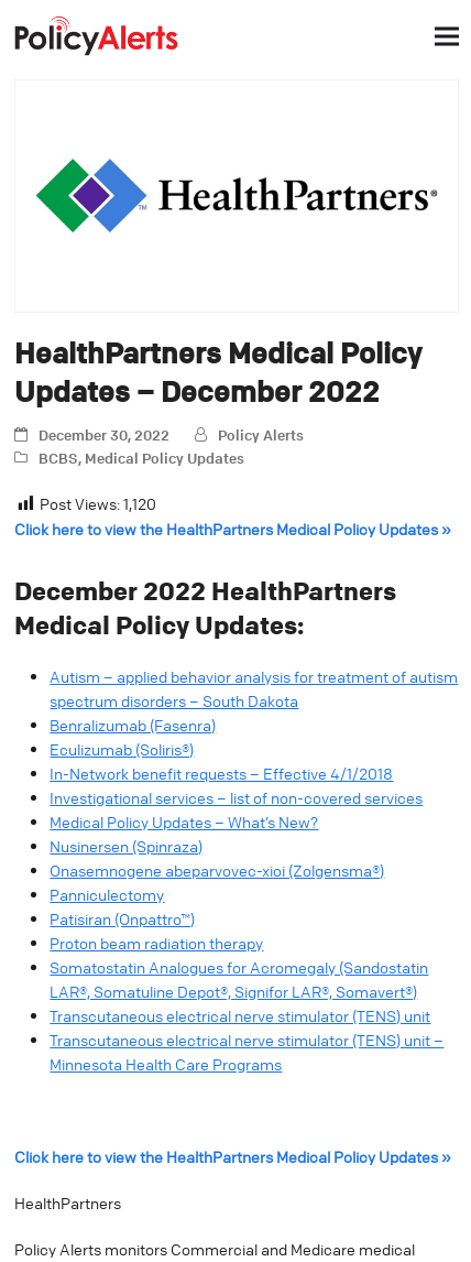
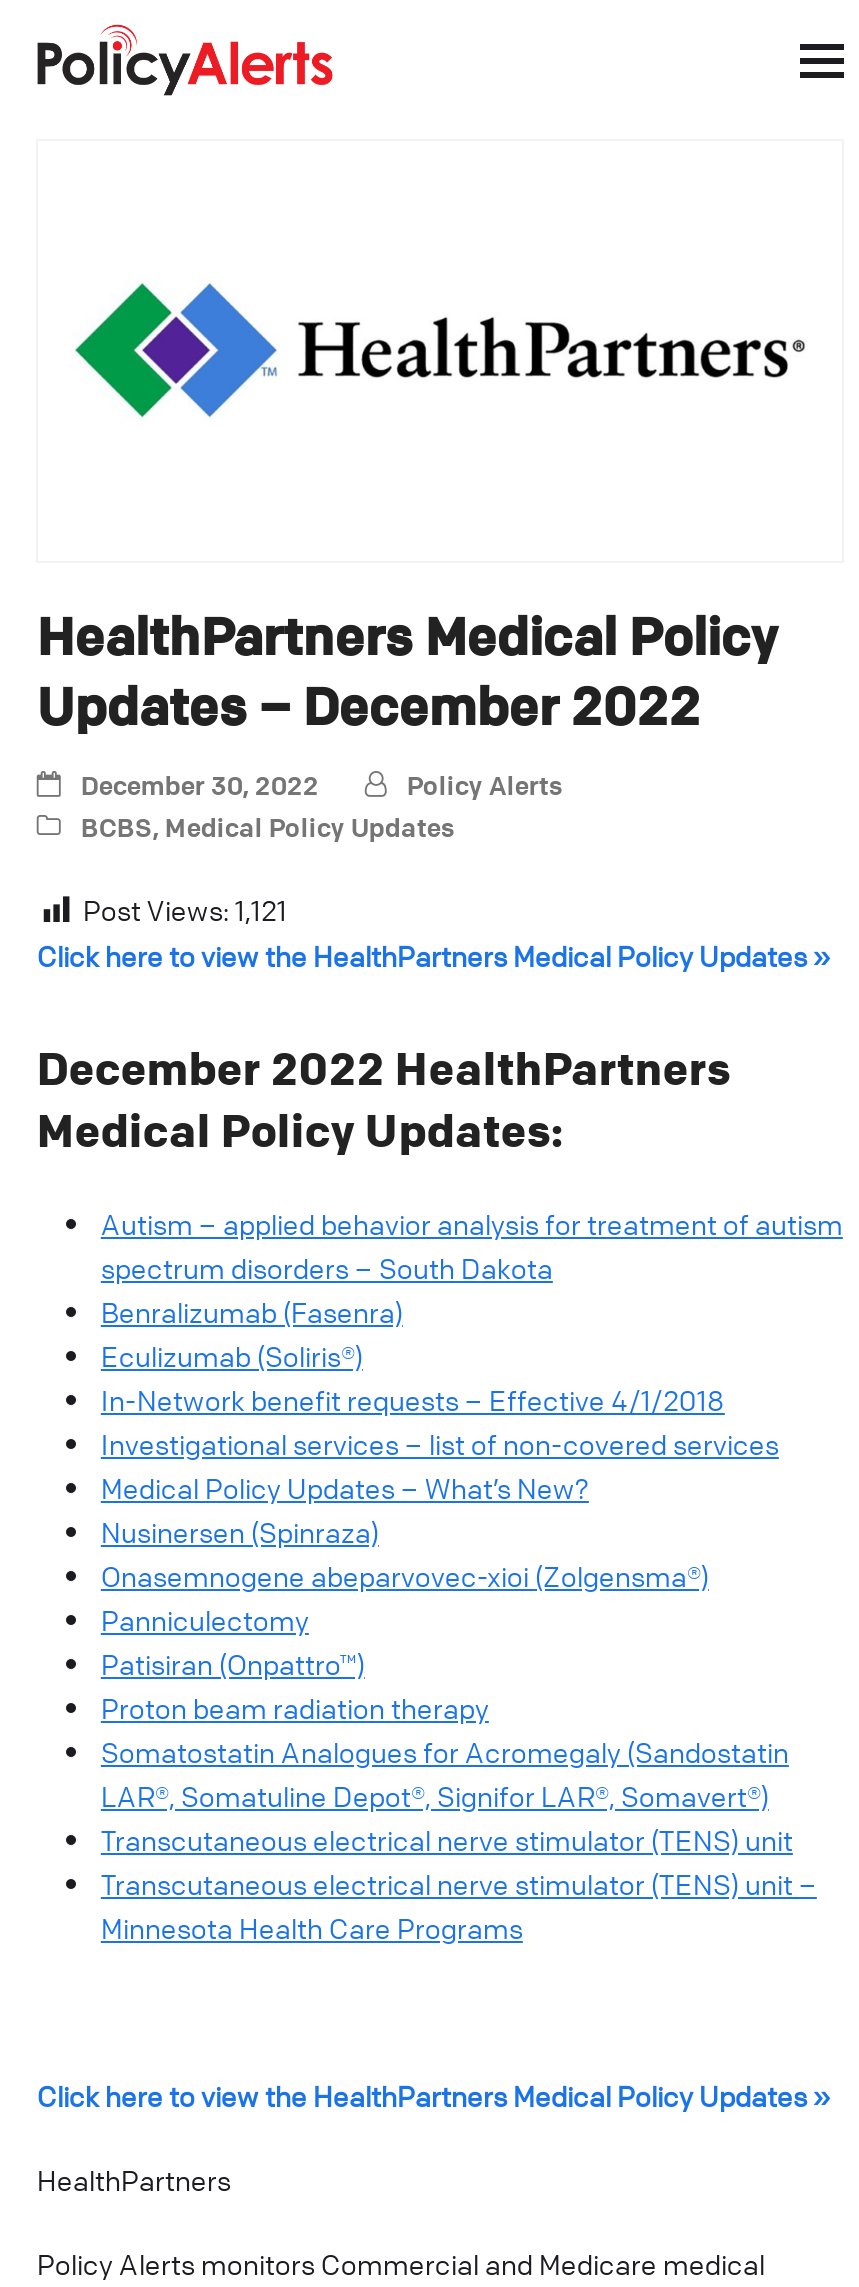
[40,493,157,513] Post Views: 1,120 -> [83,891,287,927] Post Views: 1,121

